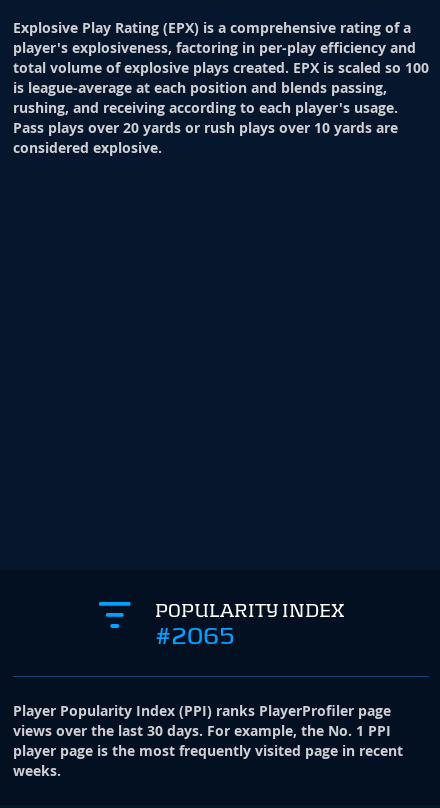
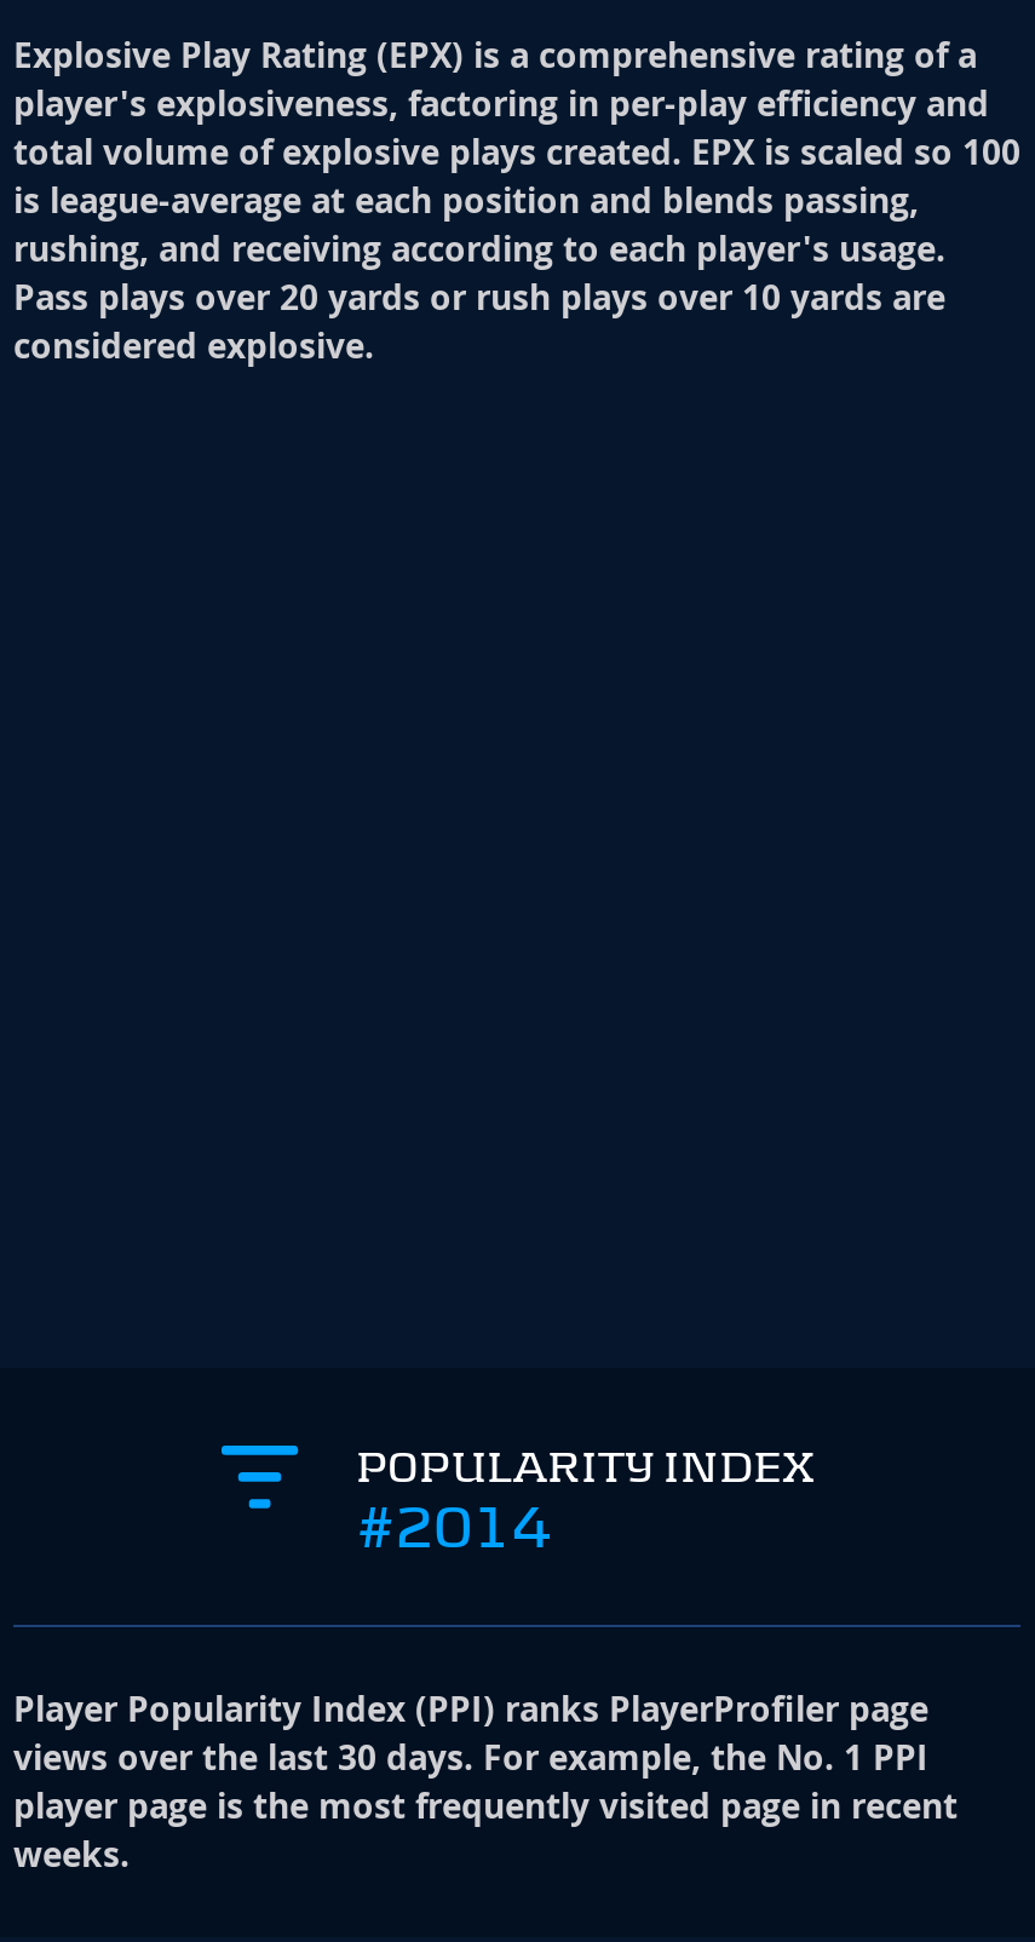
[154,622,234,649] #2065 -> [356,1495,550,1560] #2014

